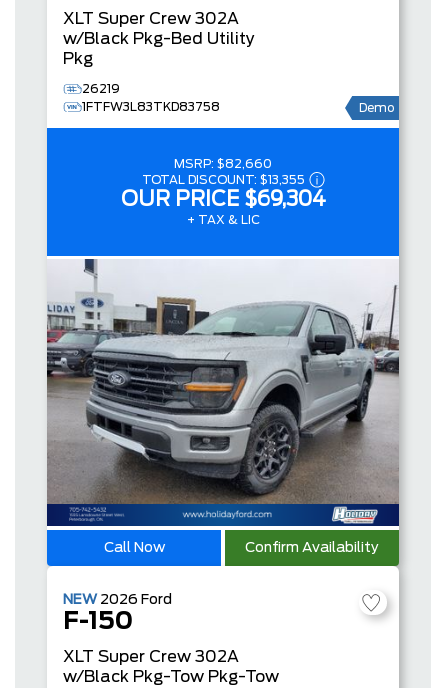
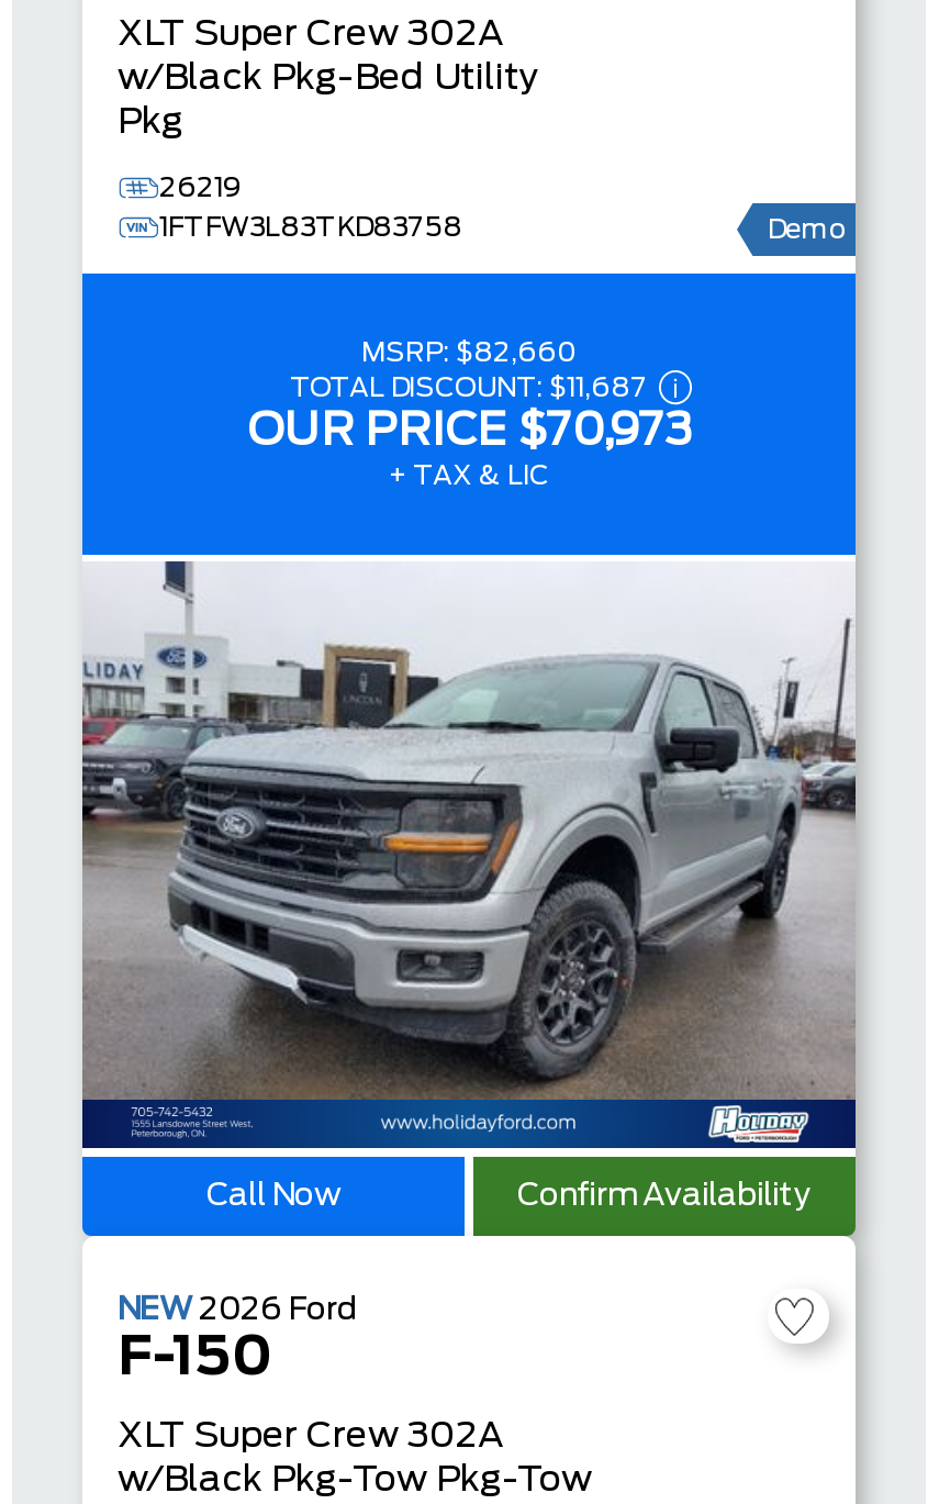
[141,174,304,186] TOTAL DISCOUNT: $13,355 -> [290,375,648,401] TOTAL DISCOUNT: $11,687
[120,190,325,210] OUR PRICE $69,304 -> [247,410,691,454] OUR PRICE $70,973

